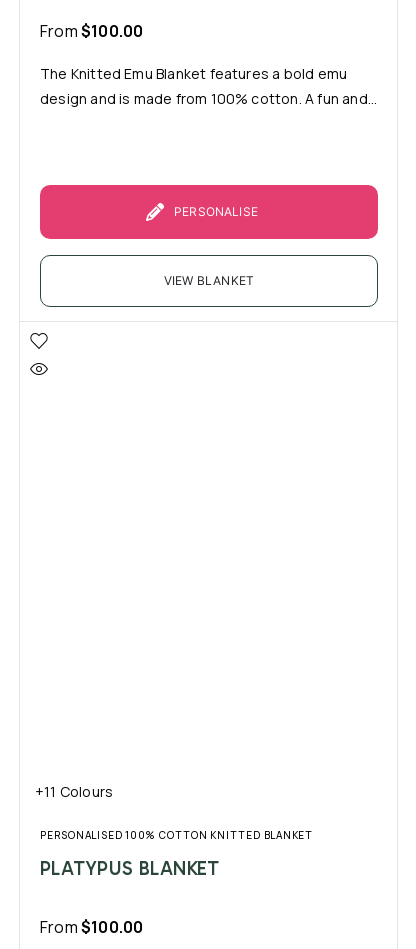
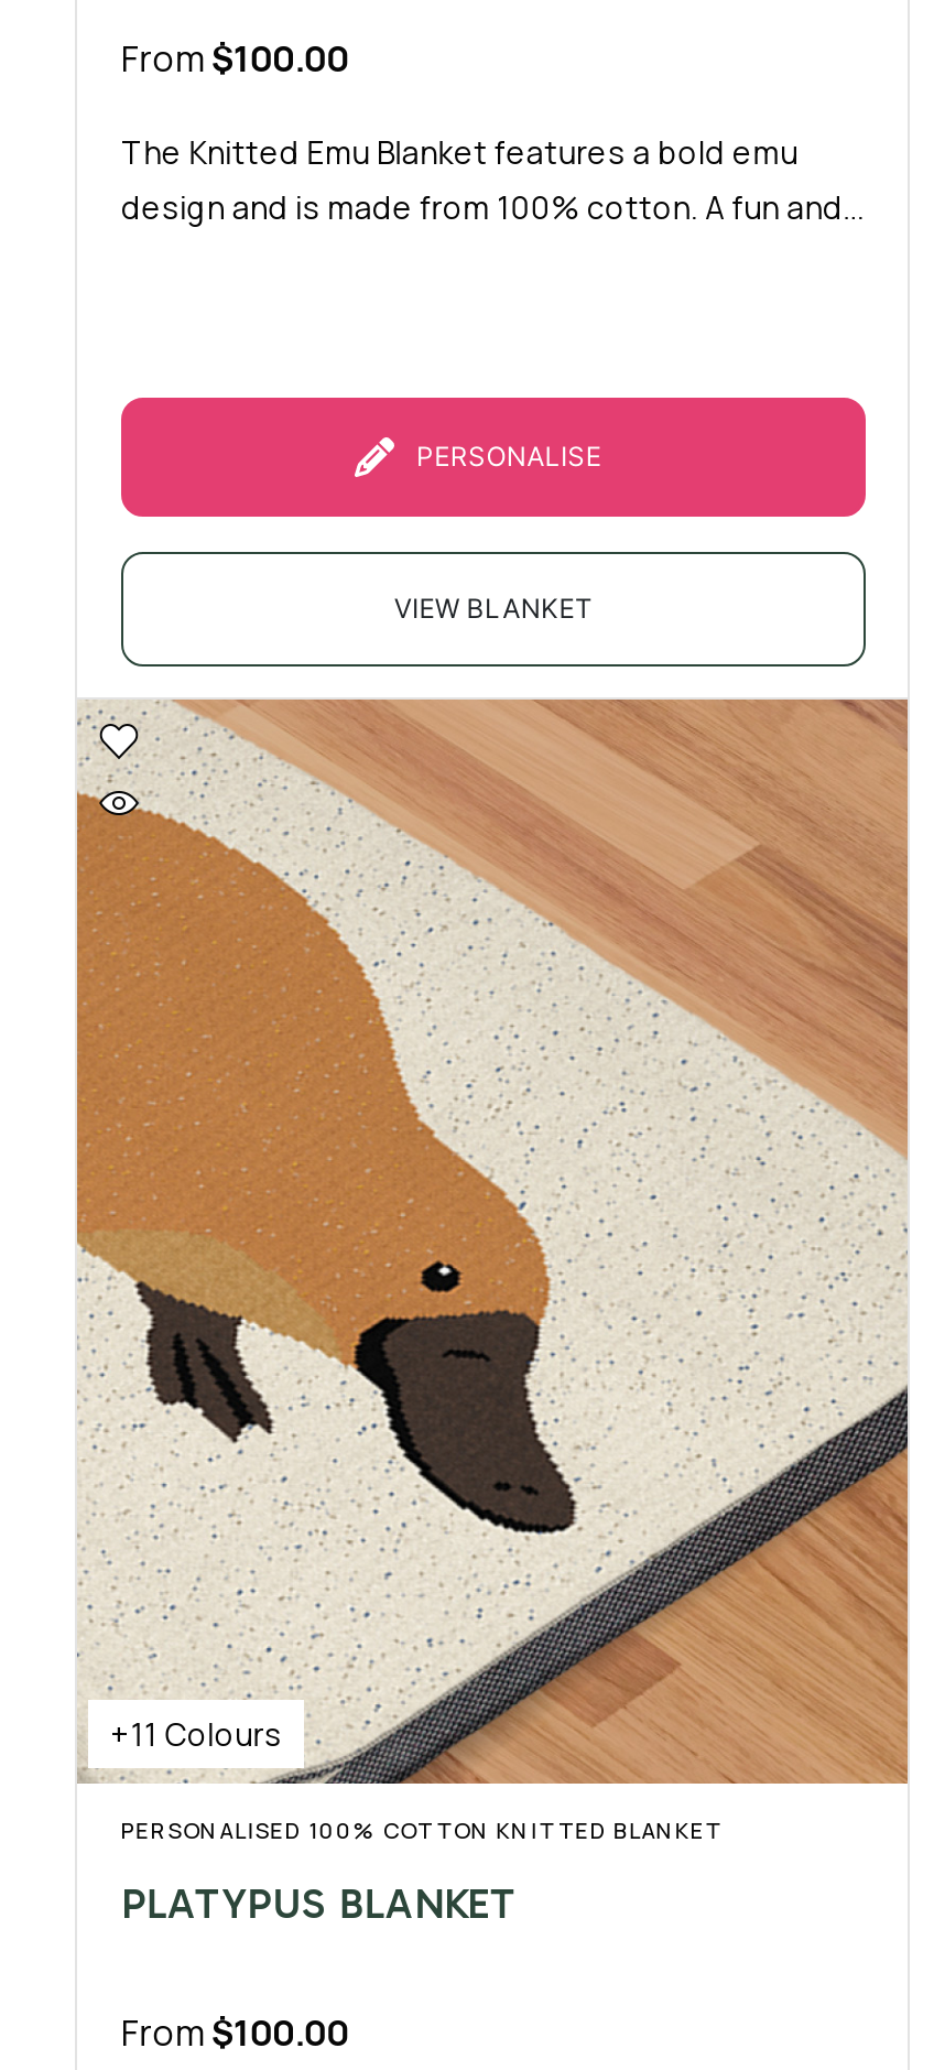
none -> [75,697,910,1786] [image]

